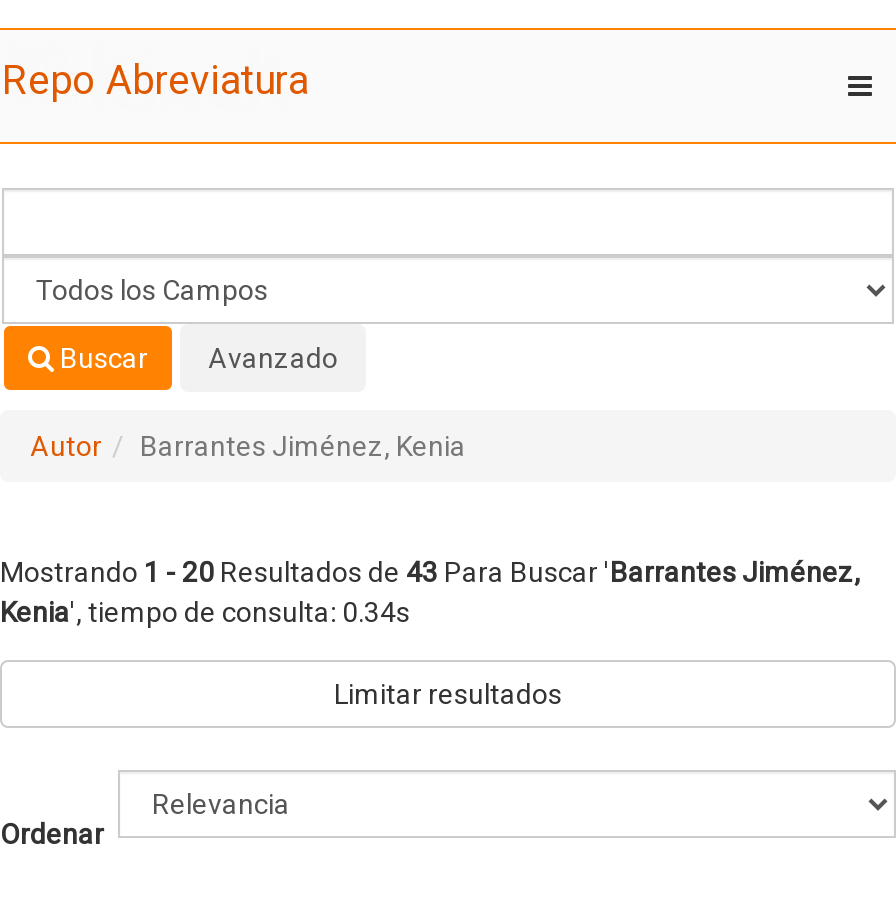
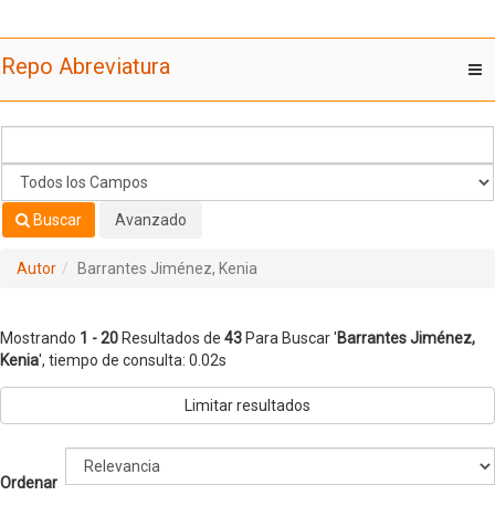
[0,596,410,628] Kenia', tiempo de consulta: 0.34s -> [0,351,227,369] Kenia', tiempo de consulta: 0.02s

